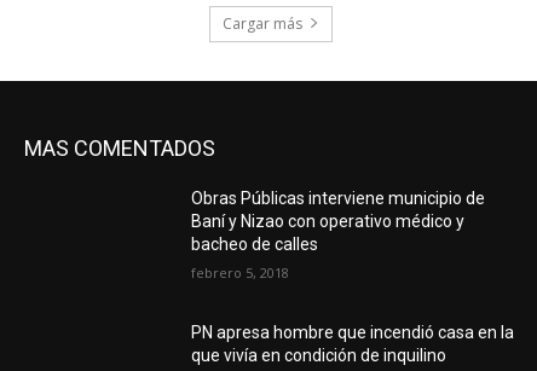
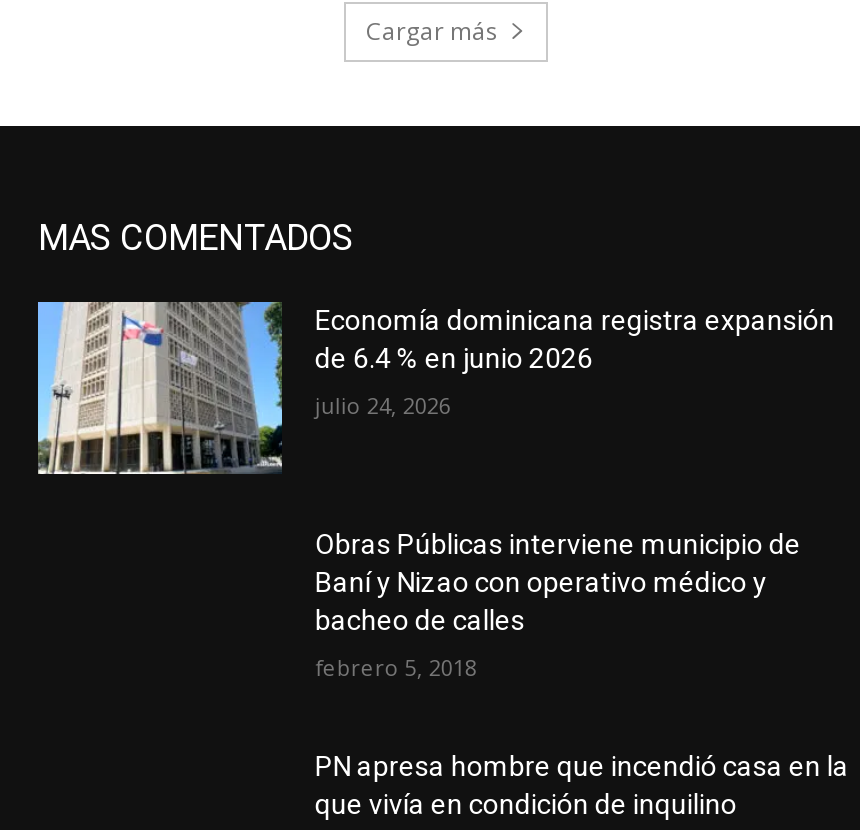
none -> [36,299,835,475] [image] | Economía dominicana registra expansión | de 6.4 % en junio 2026 | julio 24, 2026

